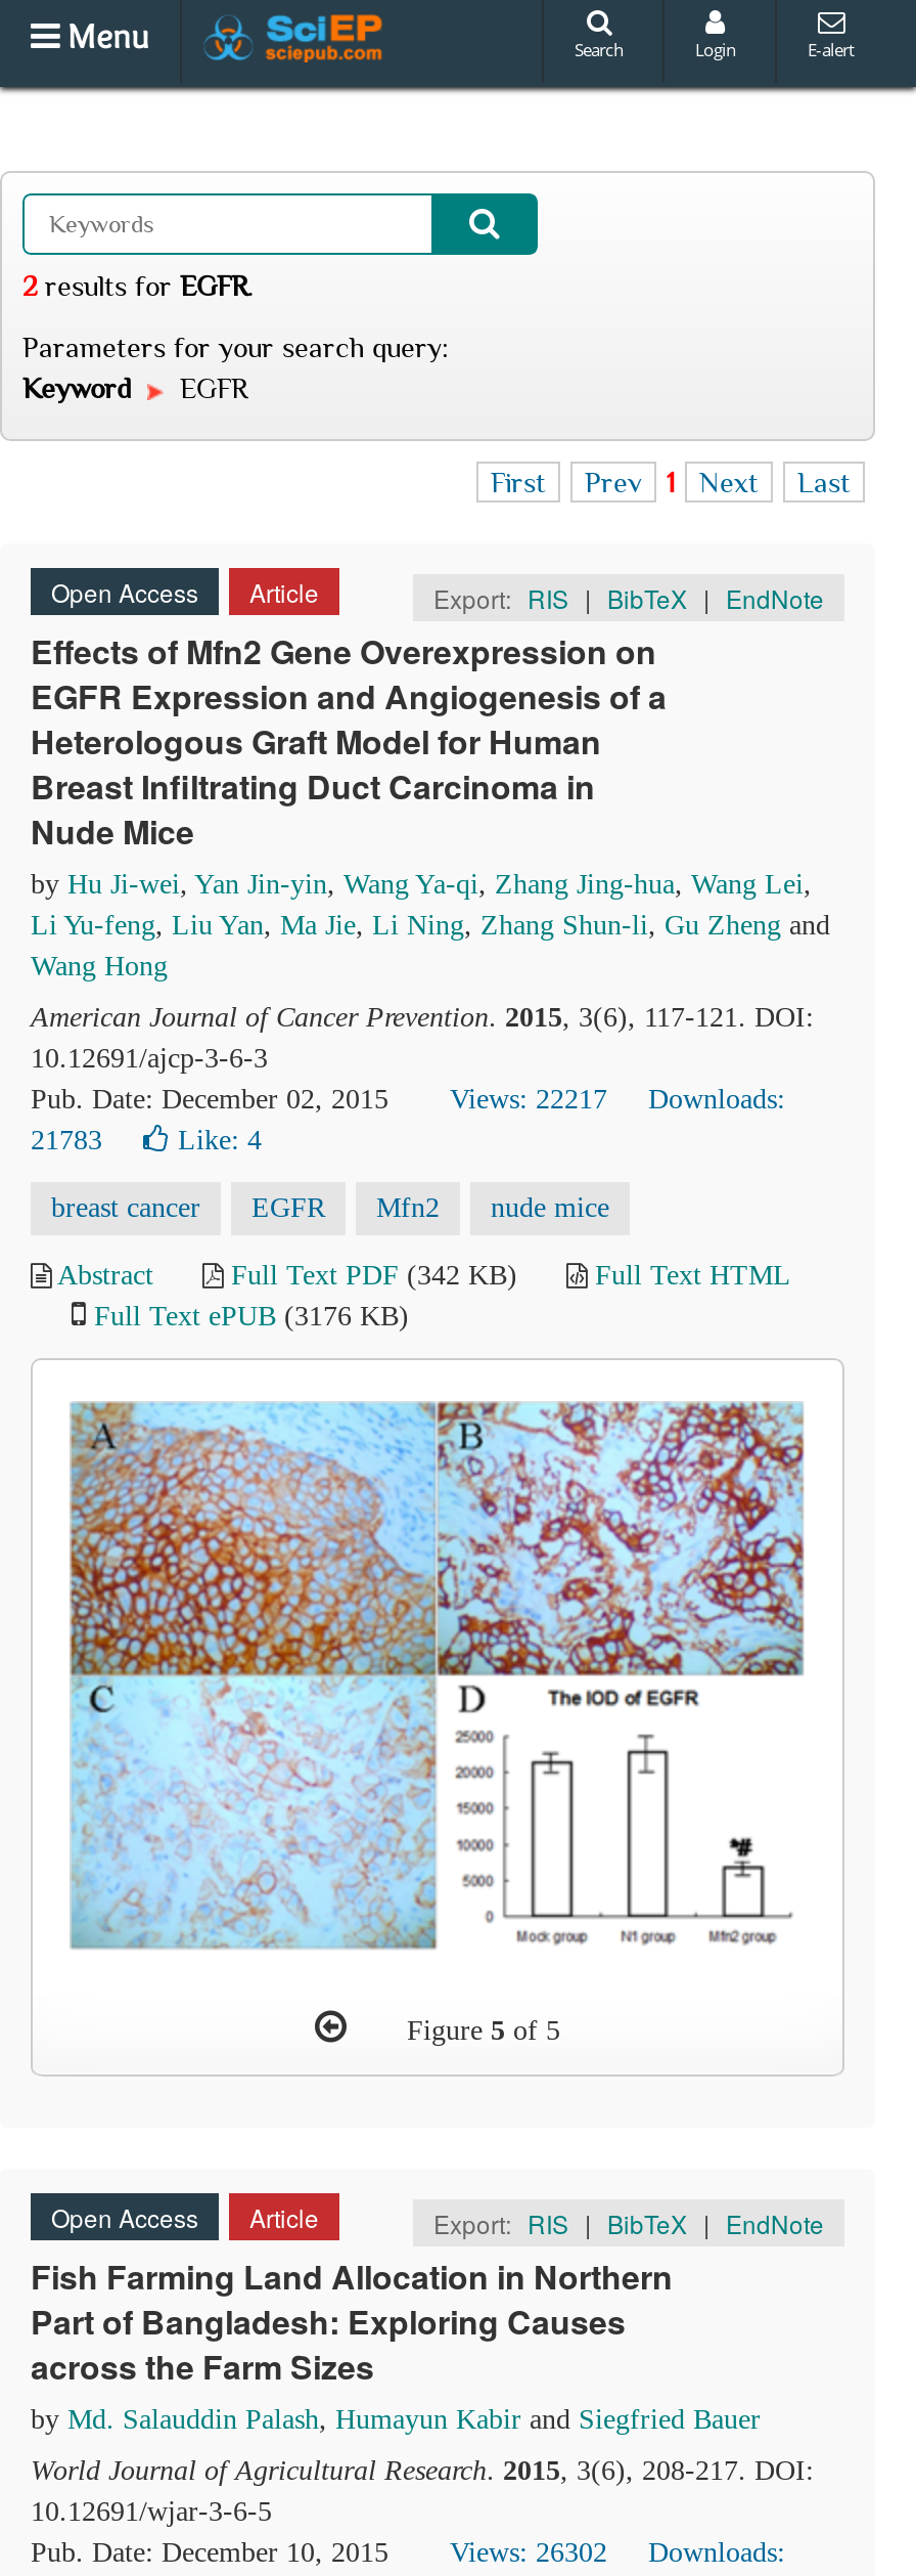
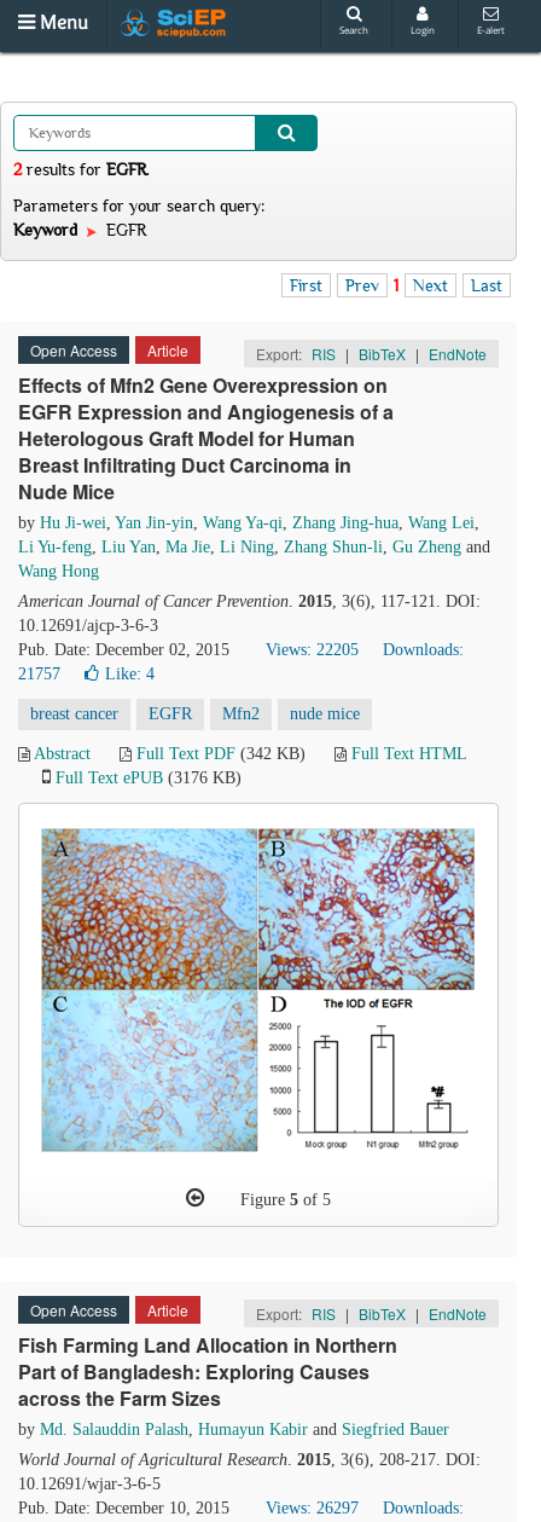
[31,1084,785,1115] Pub. Date: December 02, 2015 Views: 22217 Downloads: -> [18,641,464,659] Pub. Date: December 02, 2015 Views: 22205 Downloads:
[31,1125,102,1155] 21783 -> [18,665,60,683] 21757
[31,2537,785,2568] Pub. Date: December 10, 2015 Views: 26302 Downloads: -> [18,1499,464,1517] Pub. Date: December 10, 2015 Views: 26297 Downloads:

